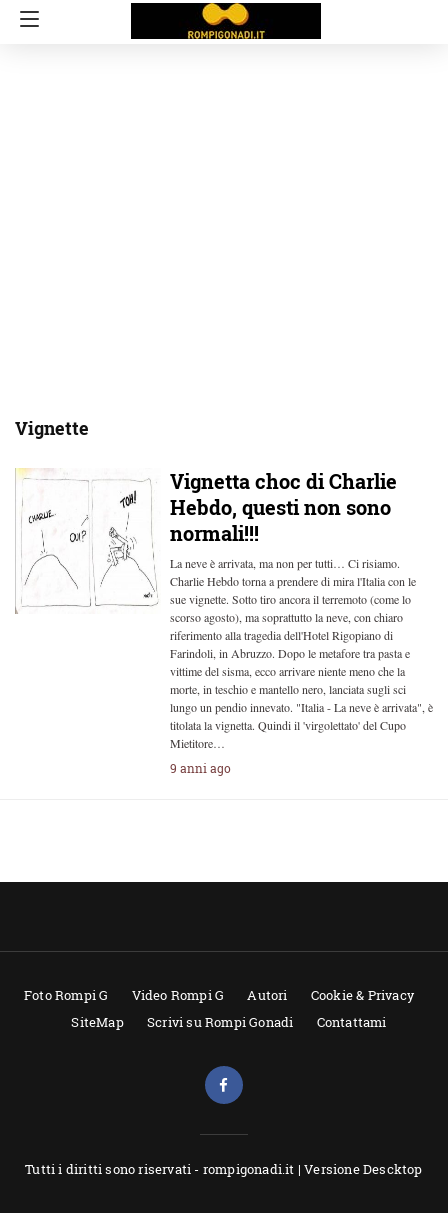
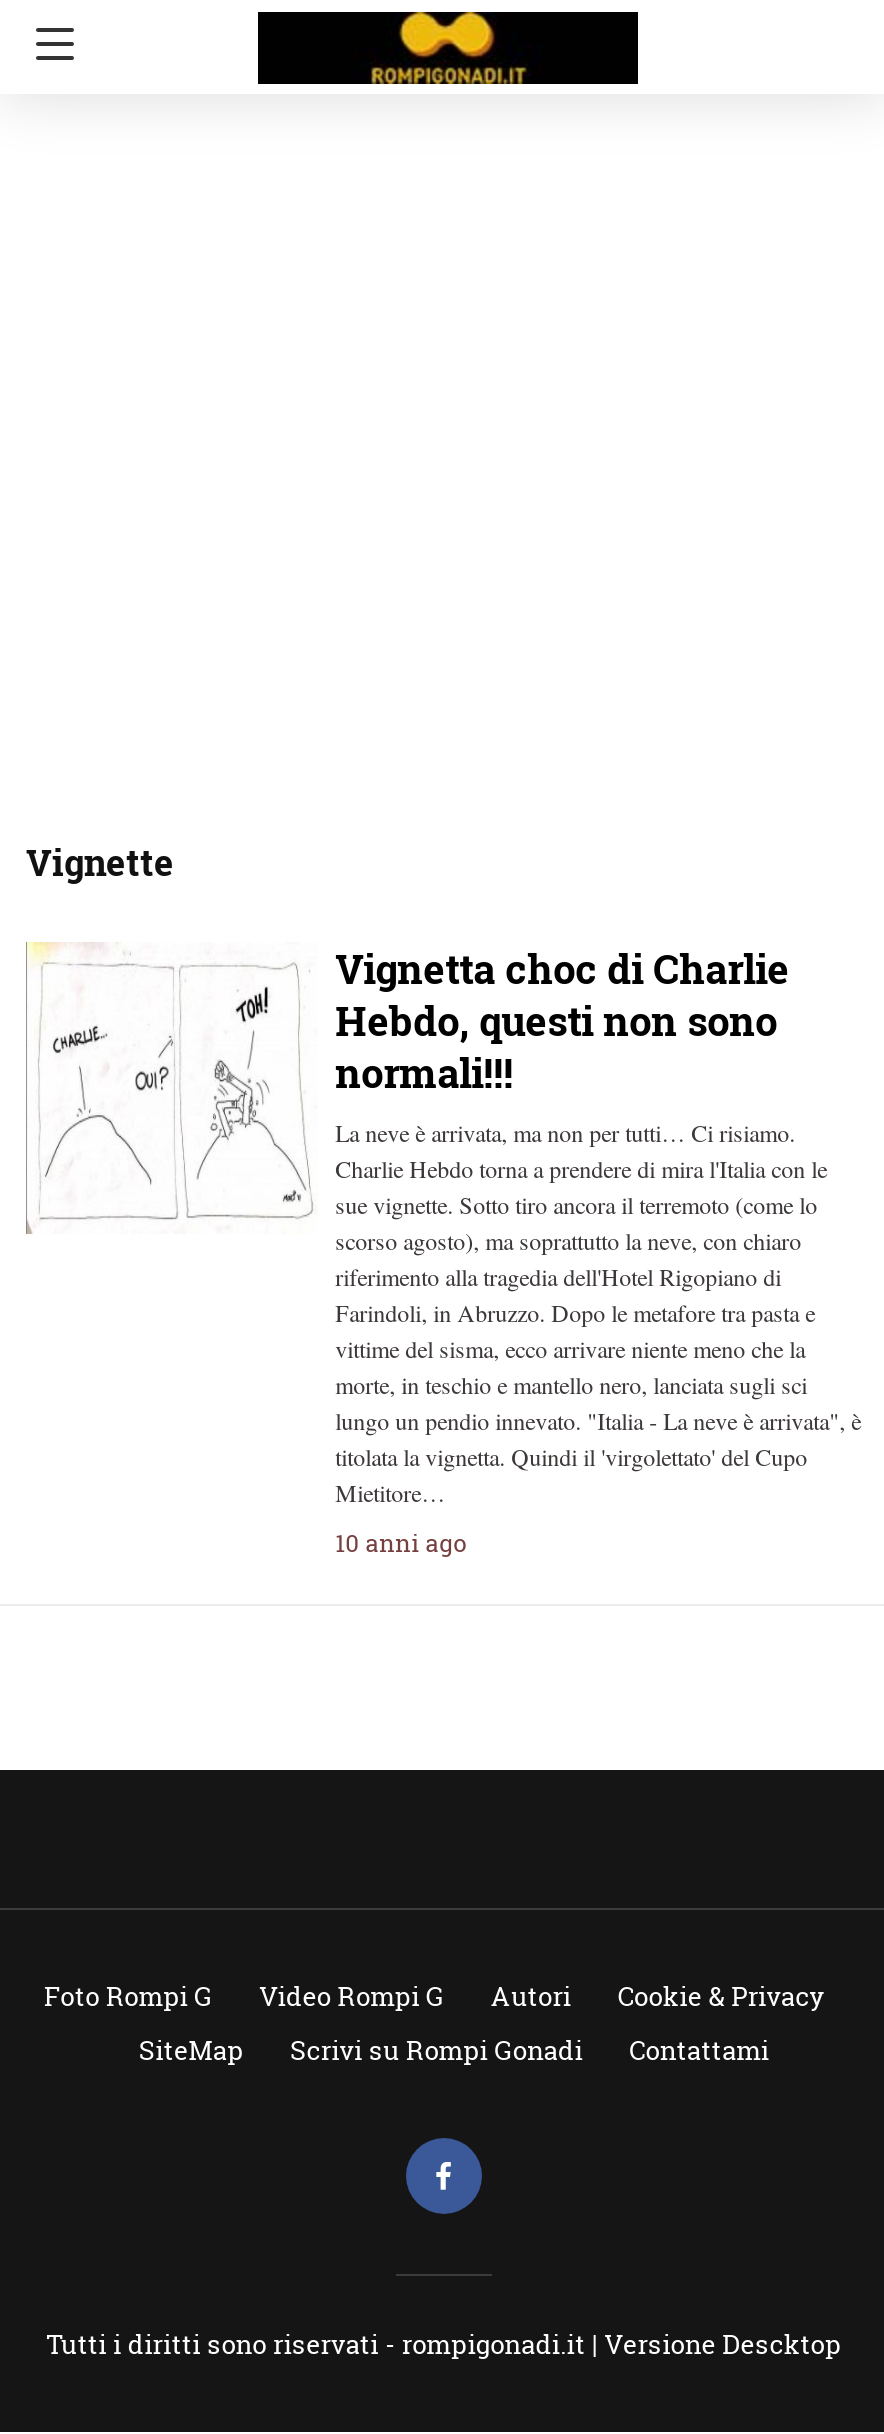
[170,760,231,776] 9 anni ago -> [335,1526,467,1558] 10 anni ago

